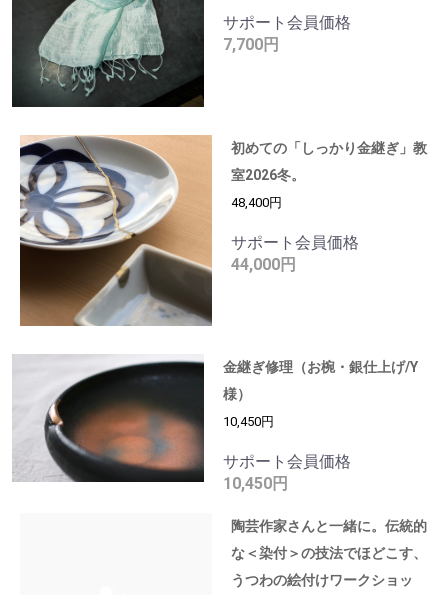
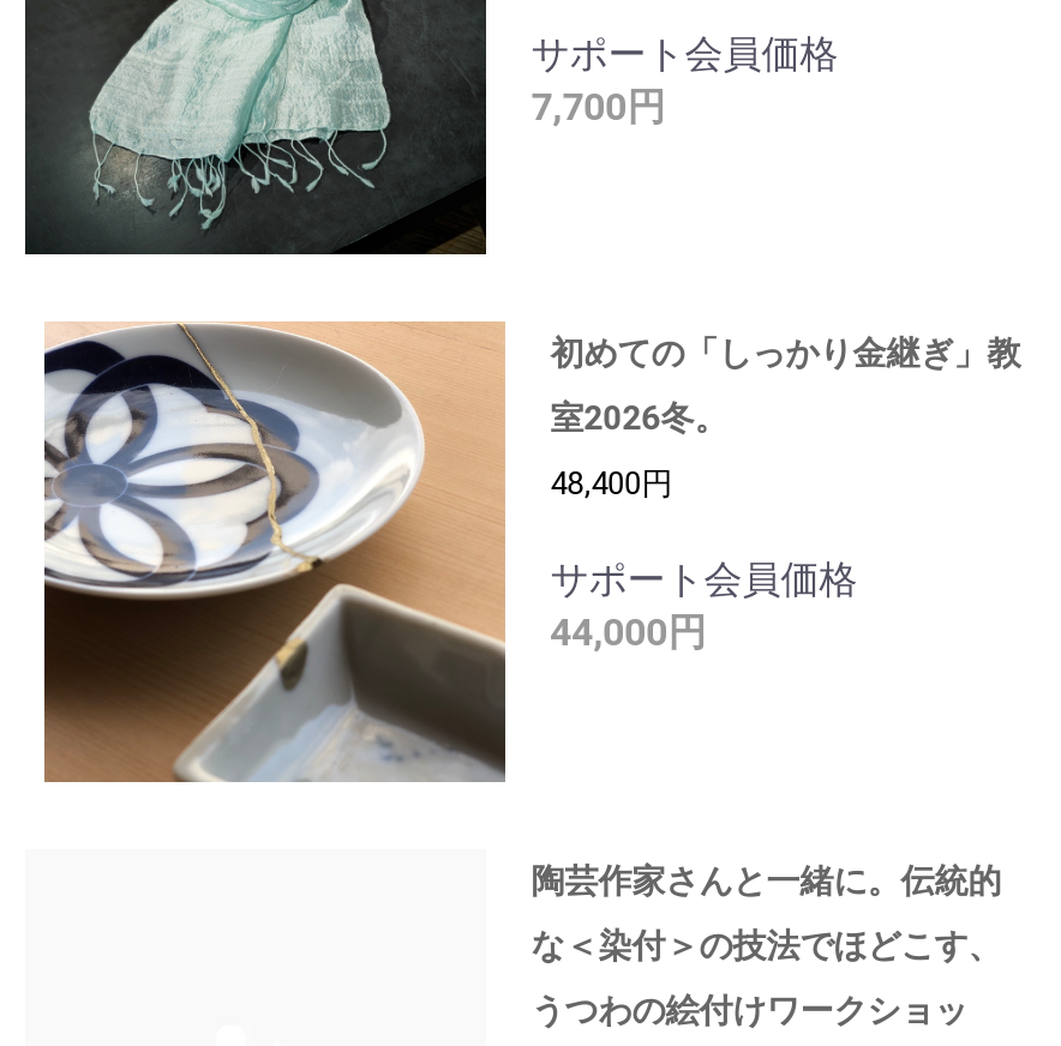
[12,355,418,493] [image] | 金継ぎ修理（お椀・銀仕上げ/Y | 様） | 10,450円 | サポート会員価格 | 10,450円 -> none

